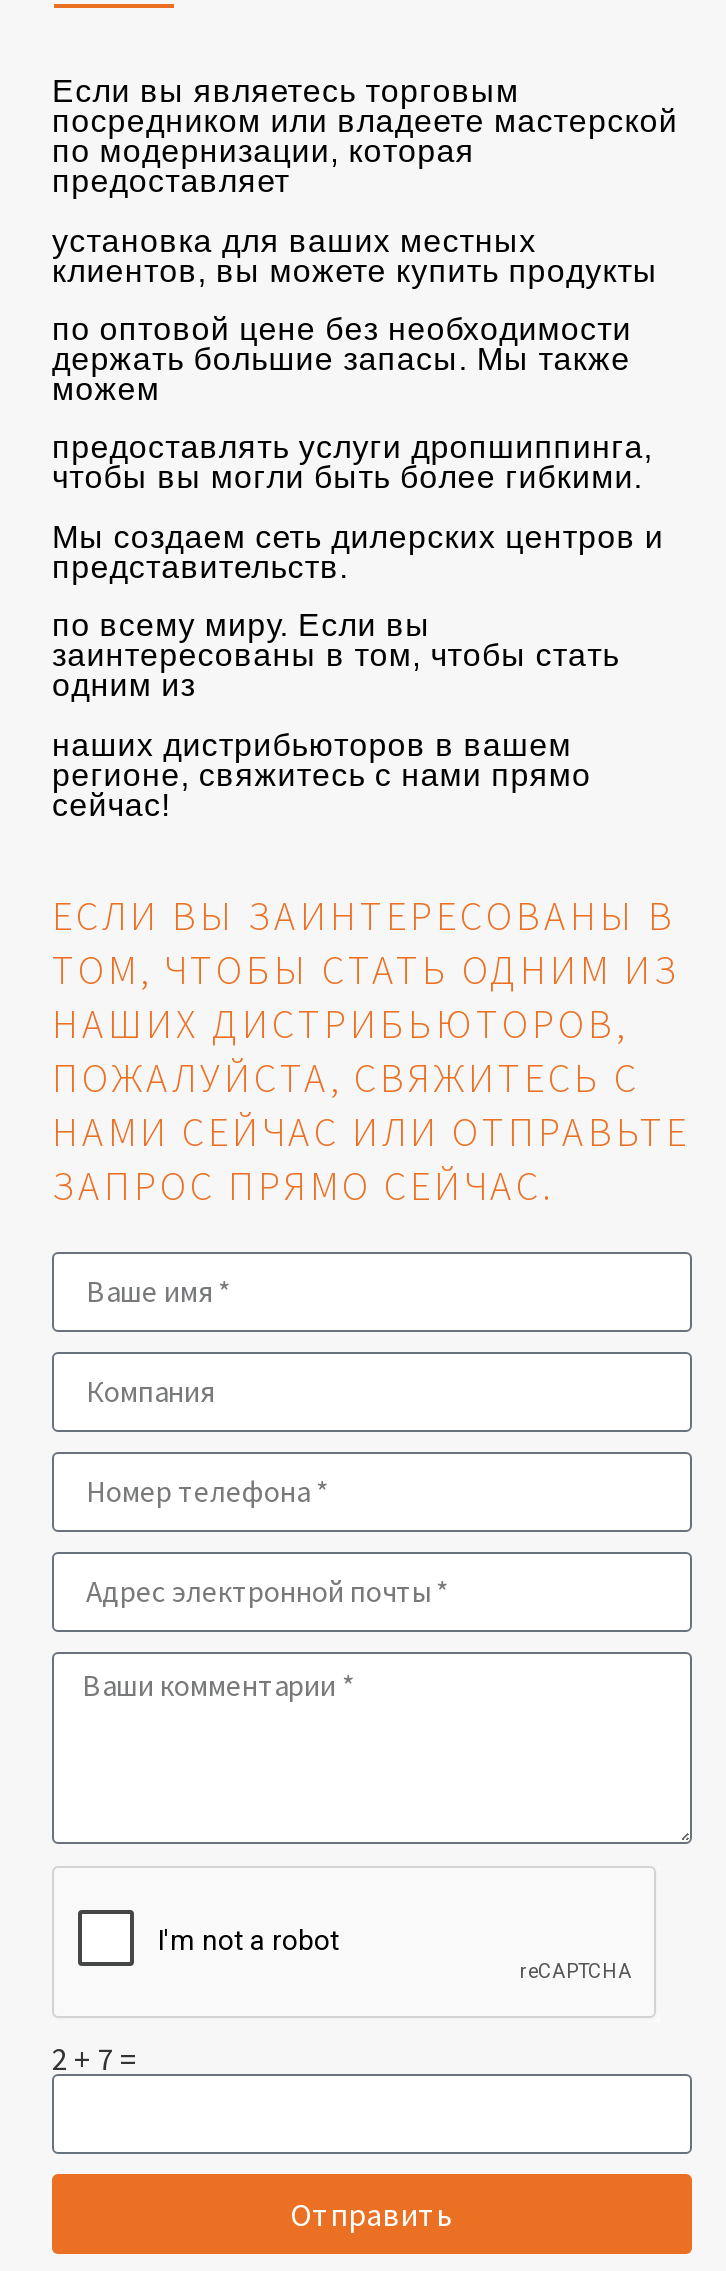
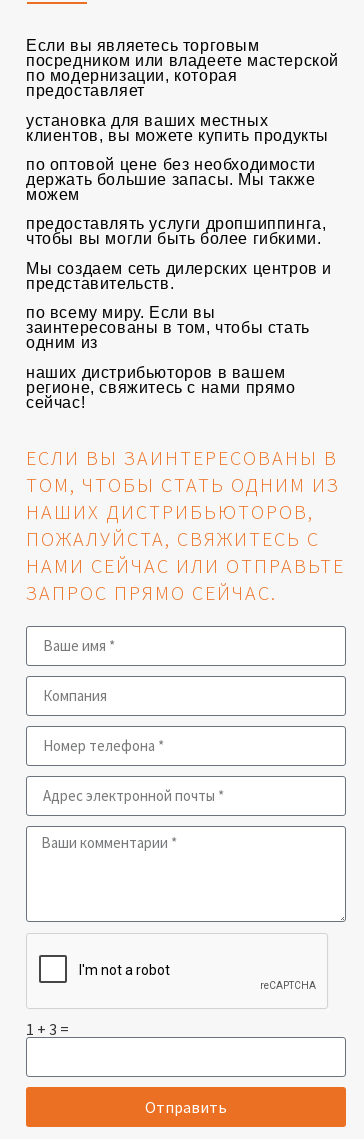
[52,2038,138,2078] 2 + 7 = -> [26,1019,69,1039] 1 + 3 =

